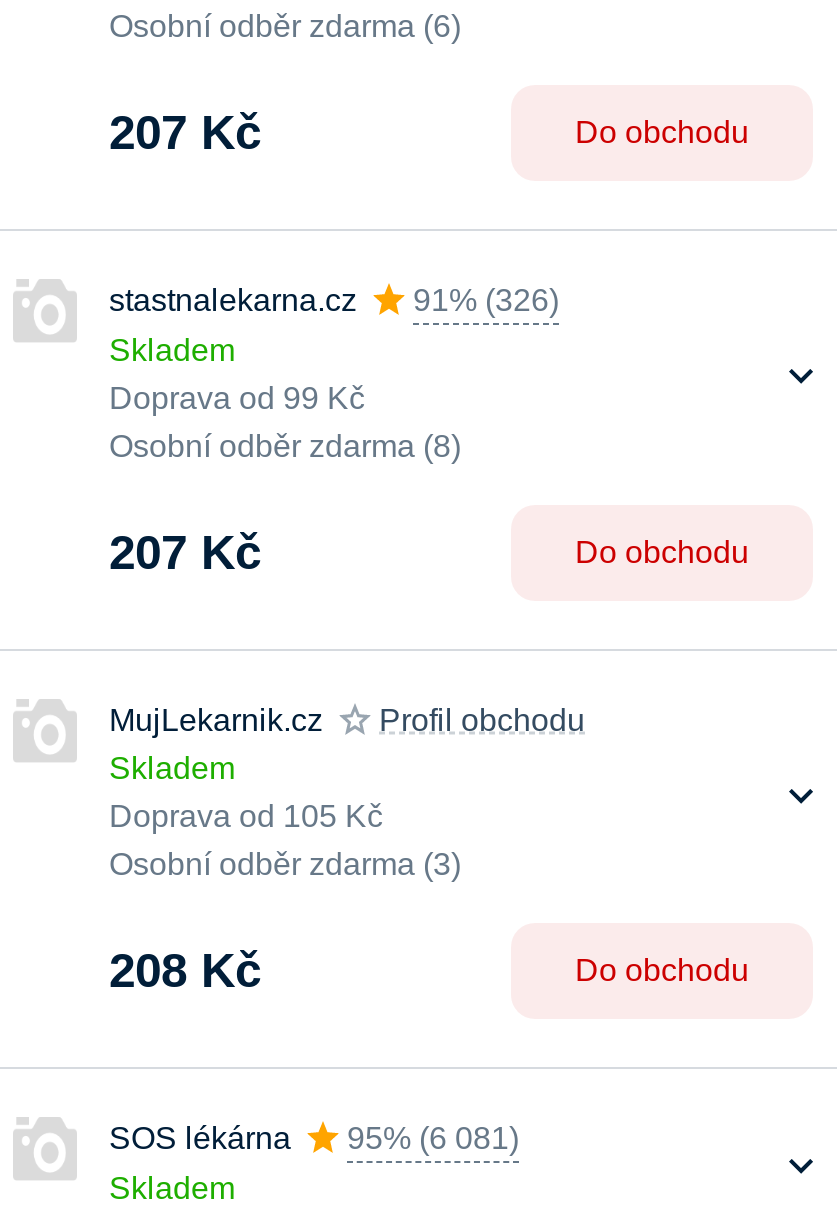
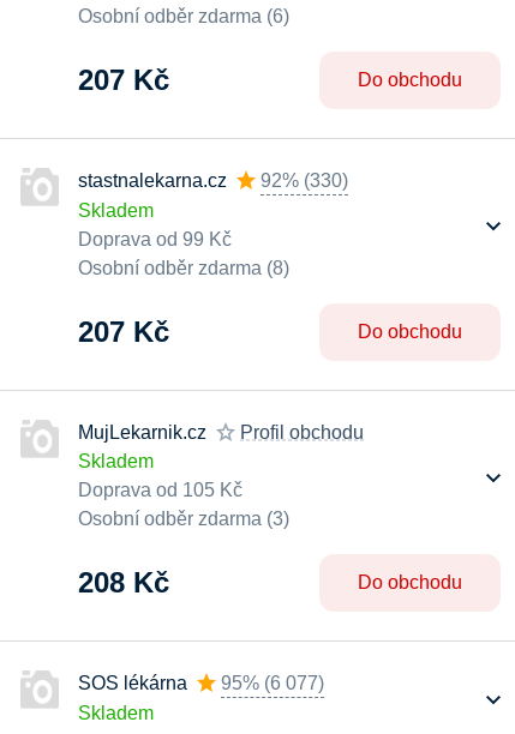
[109,283,559,317] stastnalekarna.cz 91% (326) -> [78,170,348,191] stastnalekarna.cz 92% (330)
[109,1121,519,1155] SOS lékárna 95% (6 081) -> [78,673,324,693] SOS lékárna 95% (6 077)

